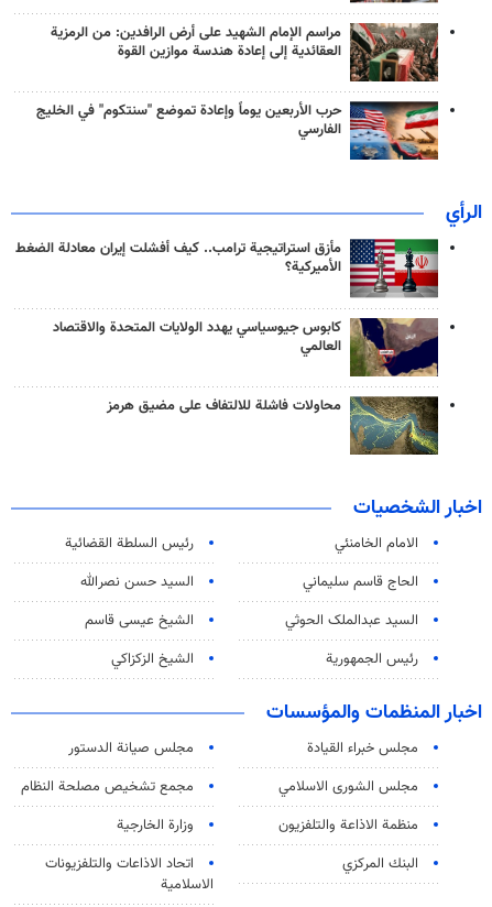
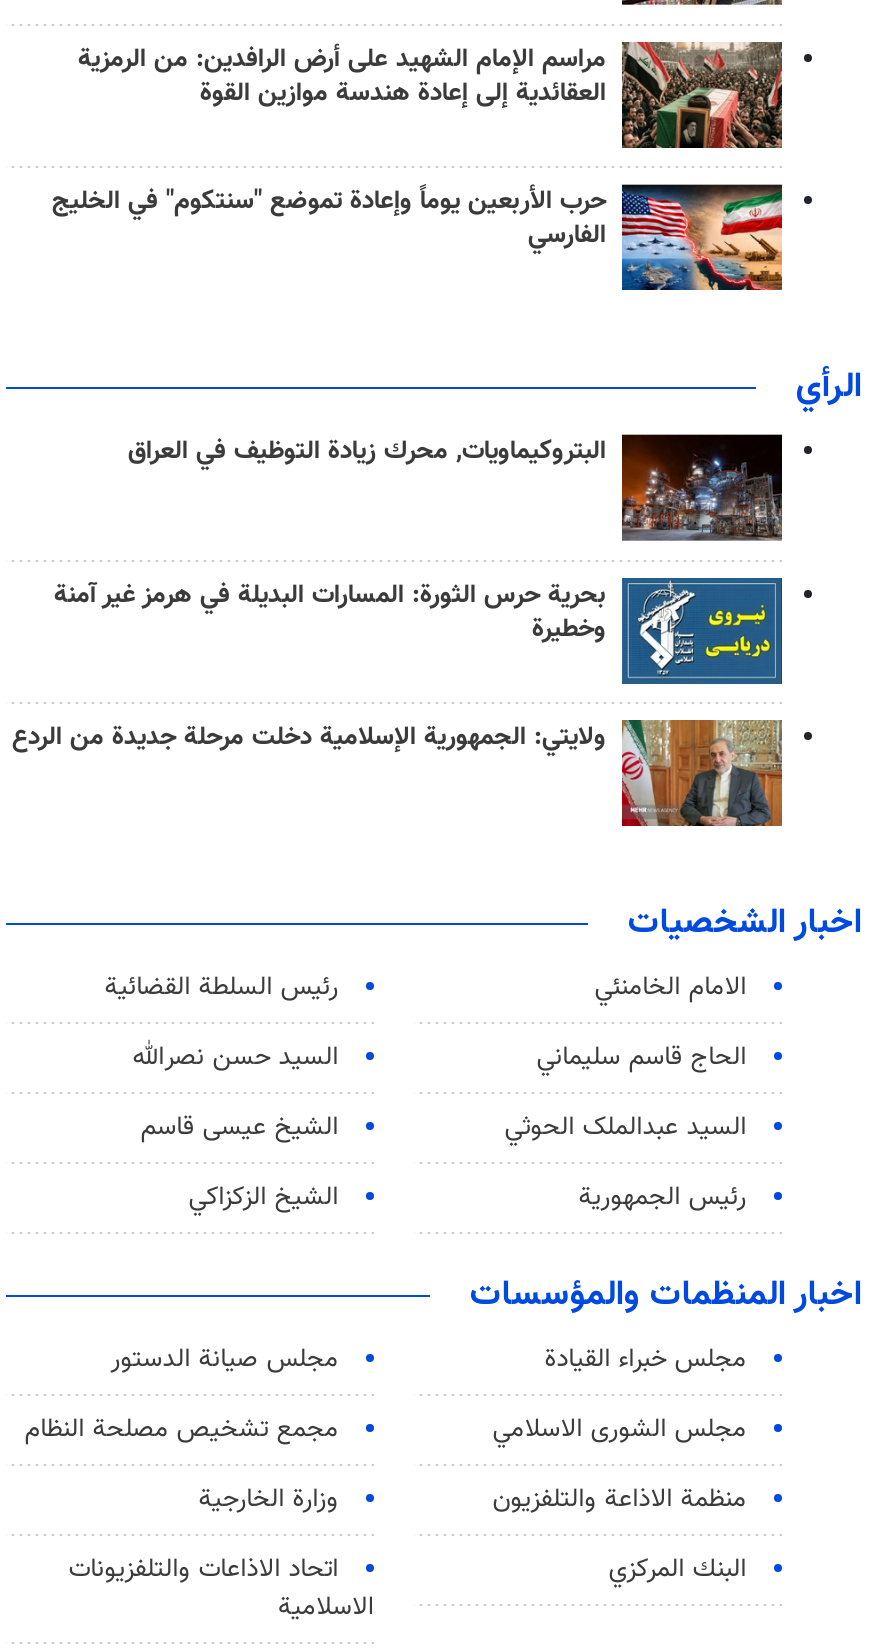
[15,238,439,297] [image] | مأزق استراتيجية ترامب.. كيف أفشلت إيران معادلة الضغط | الأميركية؟ -> [128,432,784,542] [image] | البتروكيماويات, محرك زيادة التوظيف في العراق
[53,316,439,378] [image] | كابوس جيوسياسي يهدد الولايات المتحدة والاقتصاد | العالمي -> [54,575,784,686] [image] | بحرية حرس الثورة: المسارات البديلة في هرمز غير آمنة | وخطيرة
[107,395,439,456] [image] | محاولات فاشلة للالتفاف على مضيق هرمز -> [12,718,784,828] [image] | ولايتي: الجمهورية الإسلامية دخلت مرحلة جديدة من الردع

